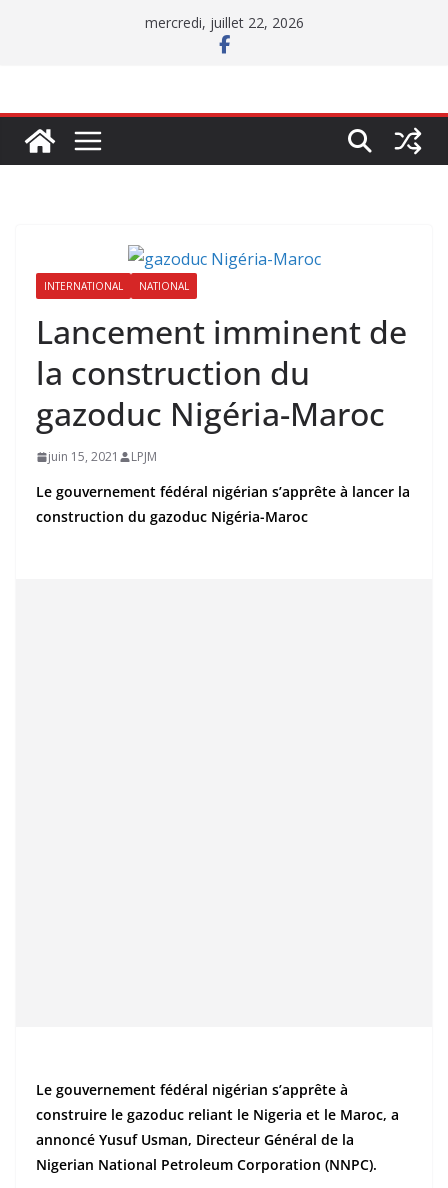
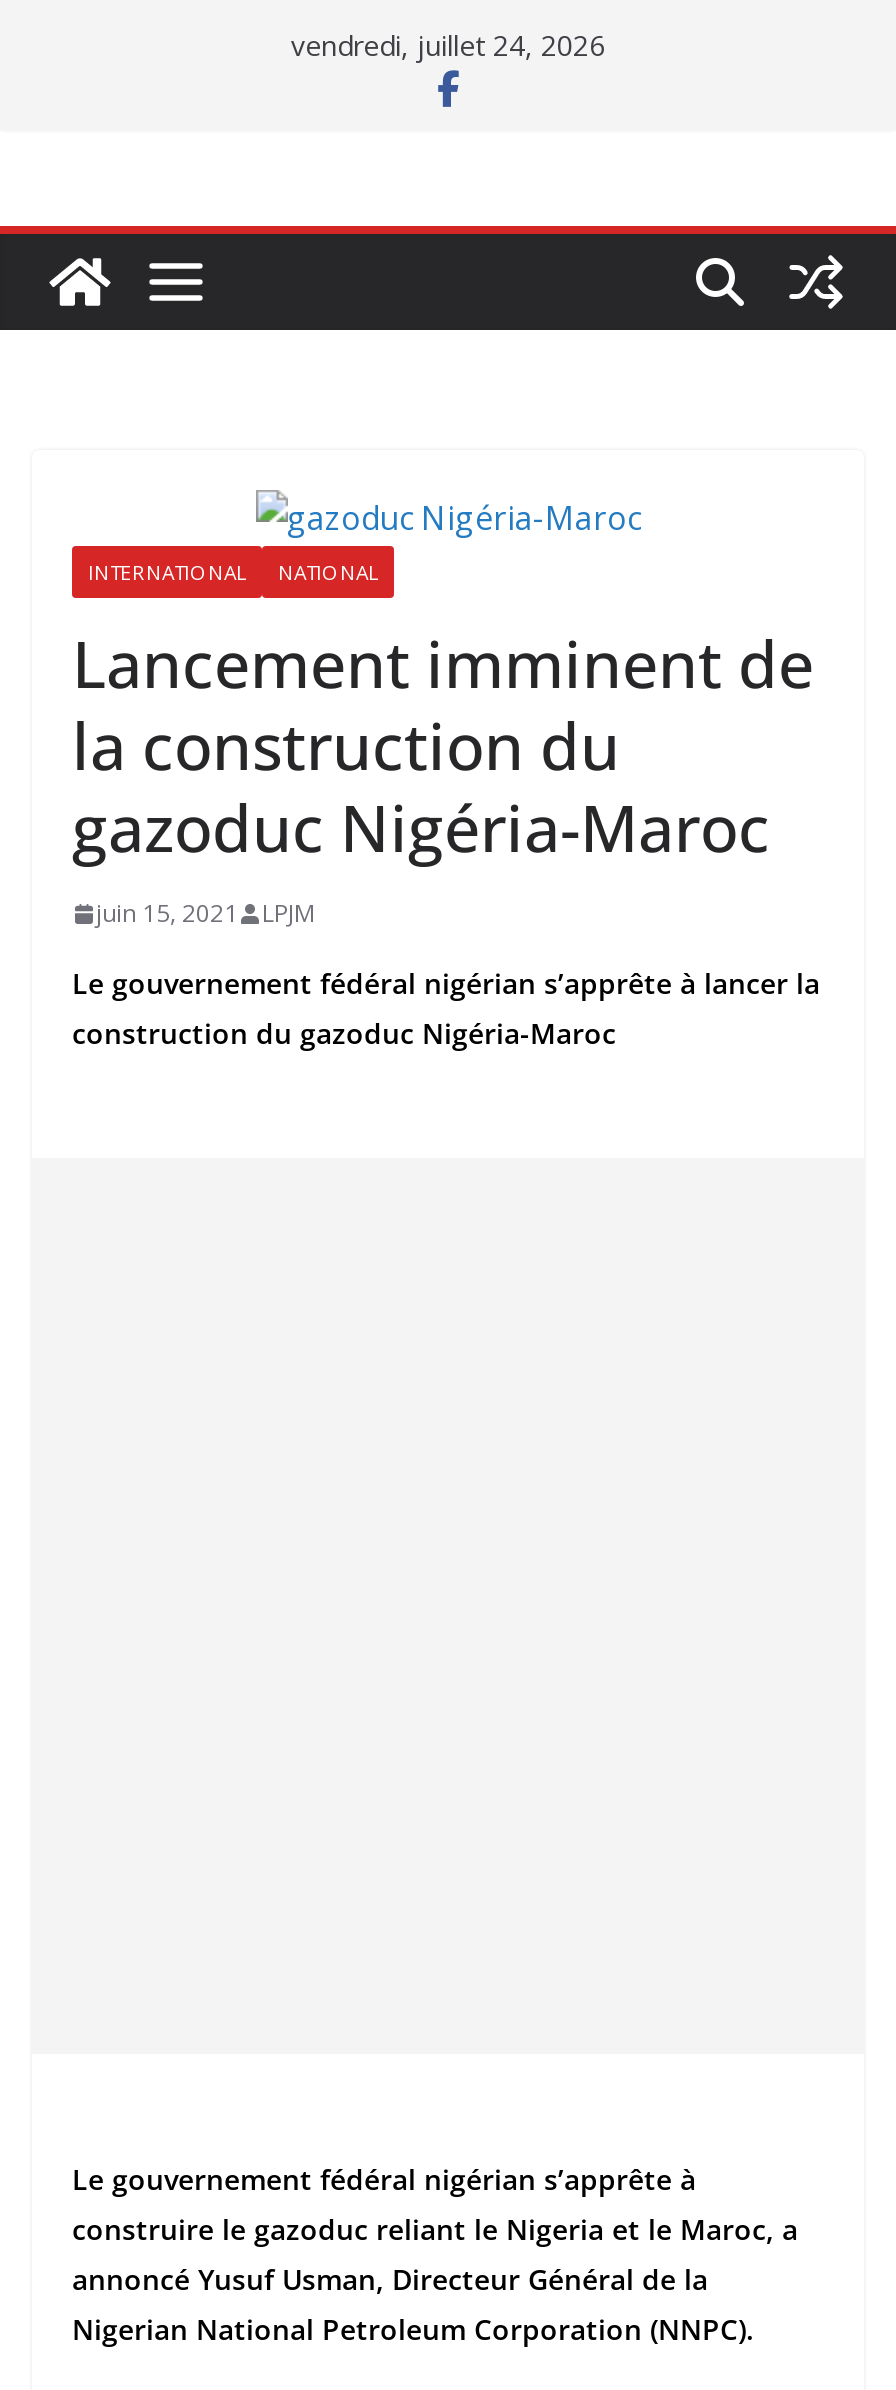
[144,13,303,32] mercredi, juillet 22, 2026 -> [291,26,605,64] vendredi, juillet 24, 2026

